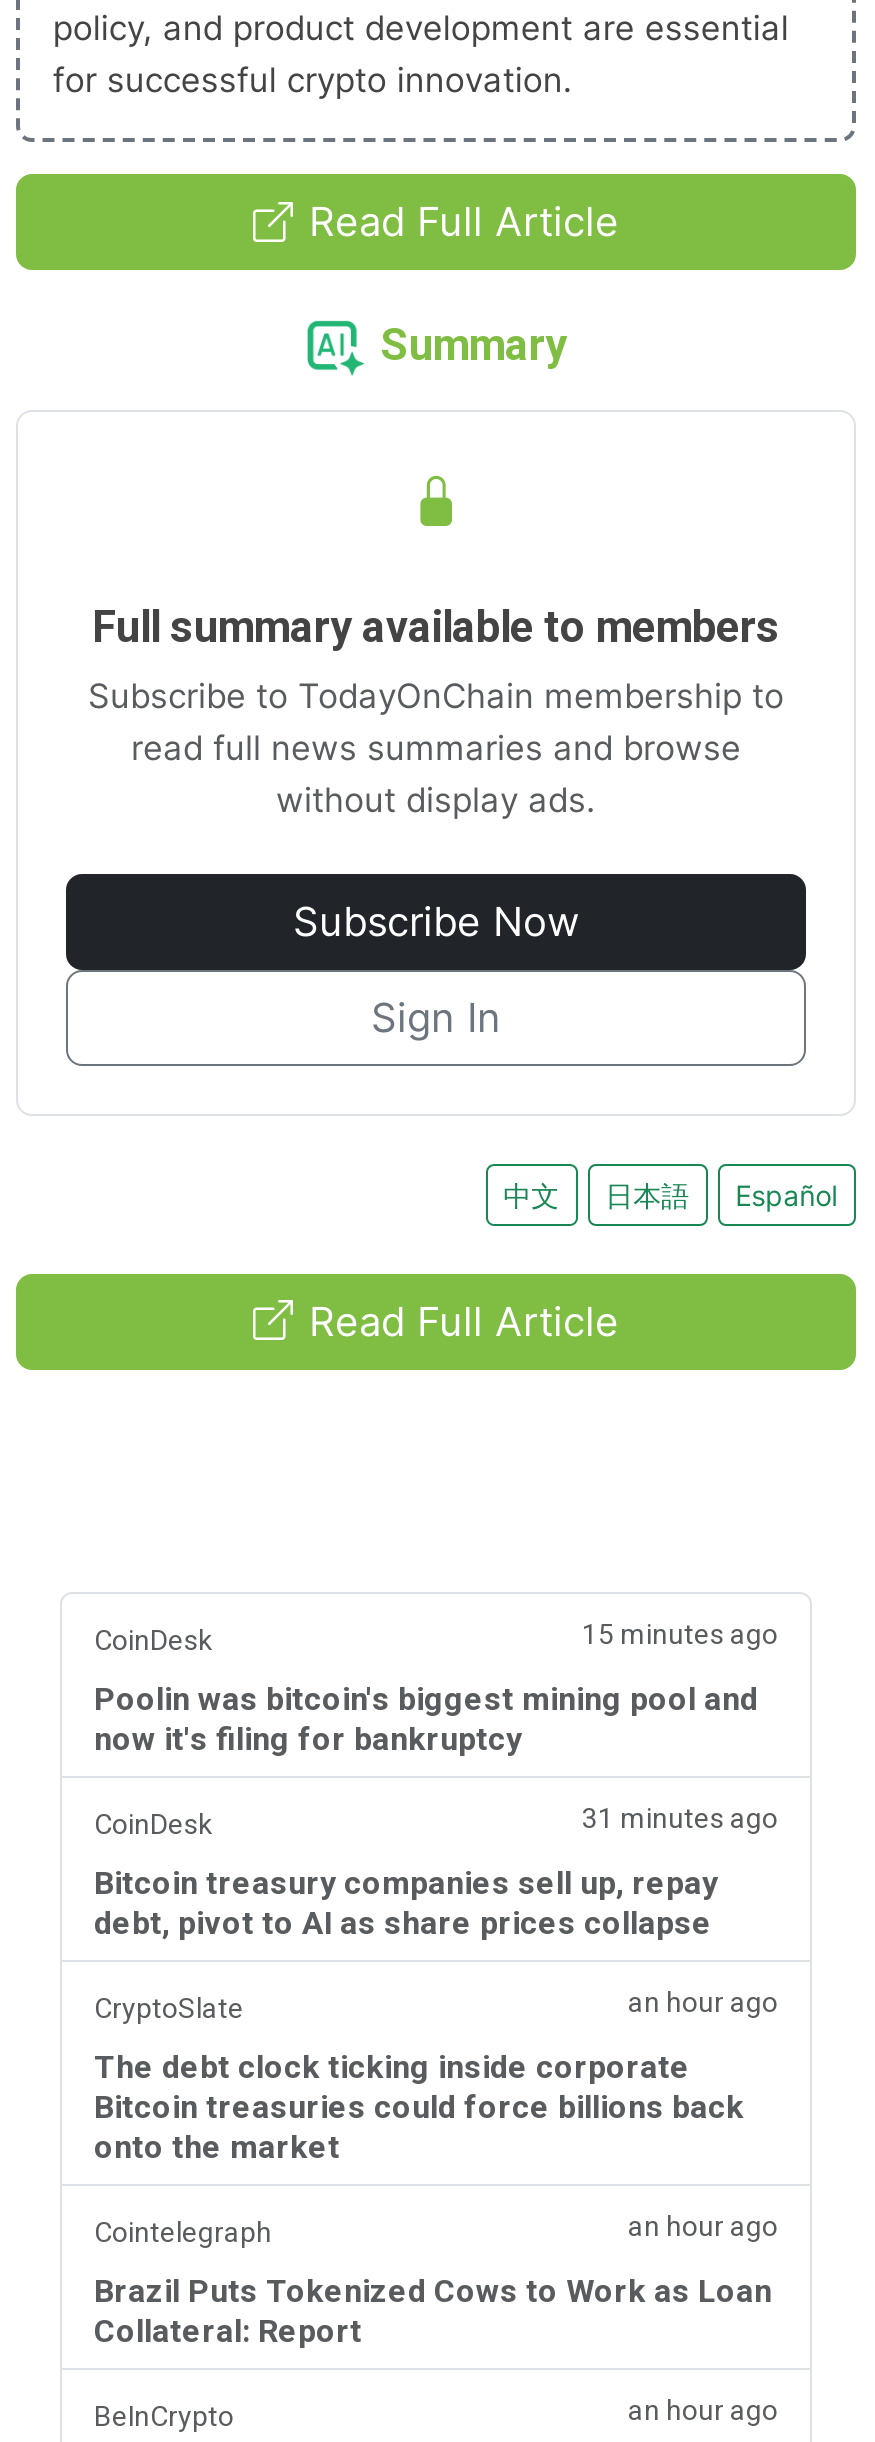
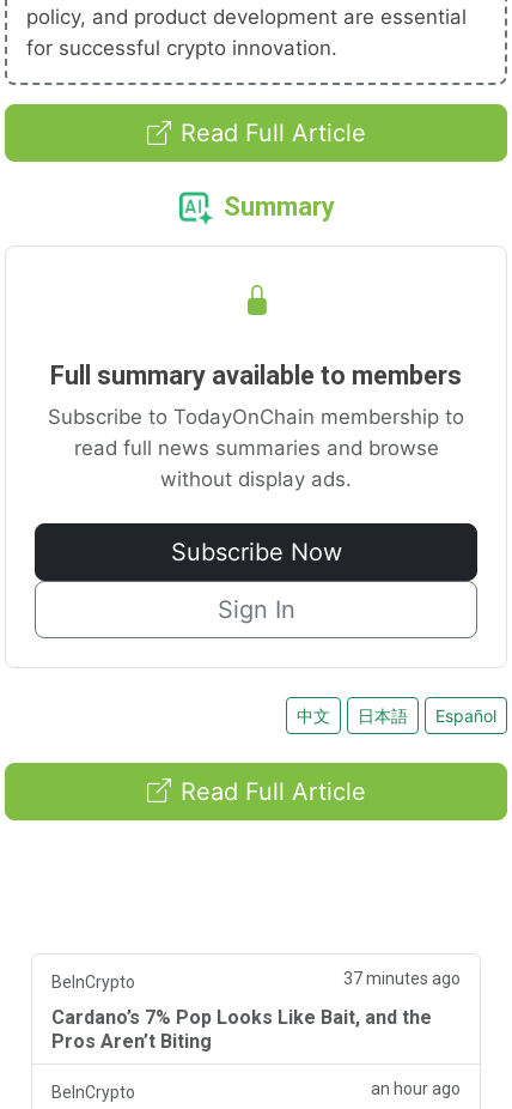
[94,1618,778,2350] CoinDesk | 15 minutes ago | Poolin was bitcoin's biggest mining pool and | now it's filing for bankruptcy | CoinDesk | 31 minutes ago | Bitcoin treasury companies sell up, repay | debt, pivot to AI as share prices collapse | CryptoSlate | an hour ago | The debt clock ticking inside corporate | Bitcoin treasuries could force billions back | onto the market | Cointelegraph | an hour ago | Brazil Puts Tokenized Cows to Work as Loan | Collateral: Report -> [51,969,461,1053] BeInCrypto | 37 minutes ago | Cardano’s 7% Pop Looks Like Bait, and the | Pros Aren’t Biting

